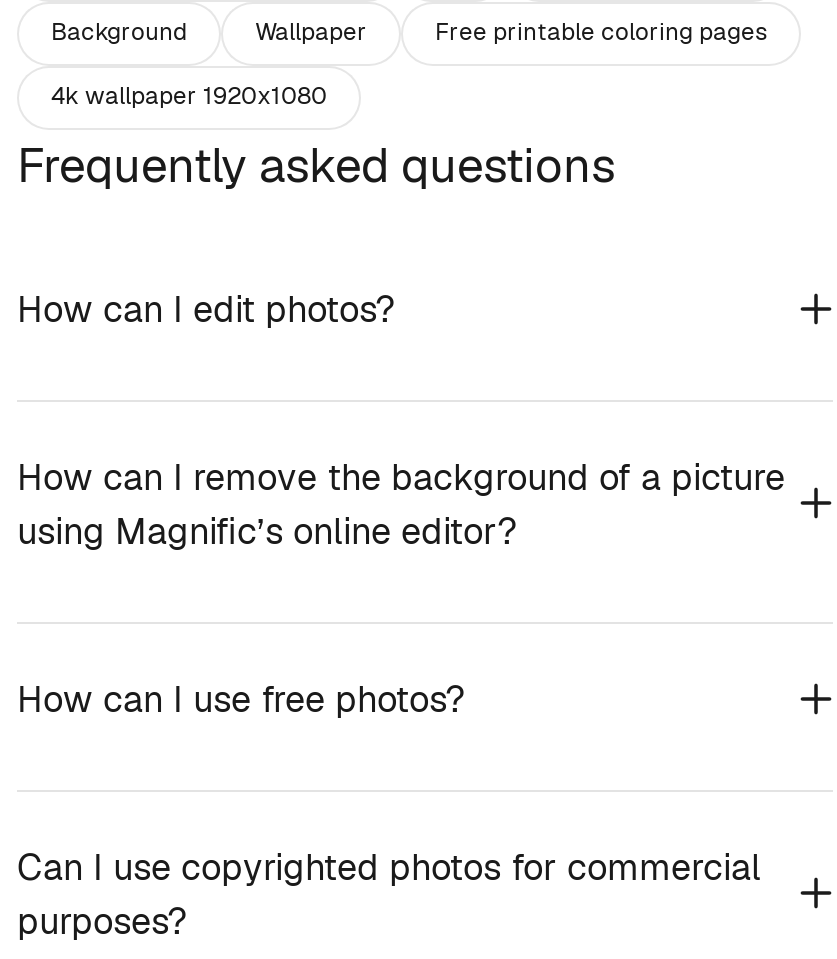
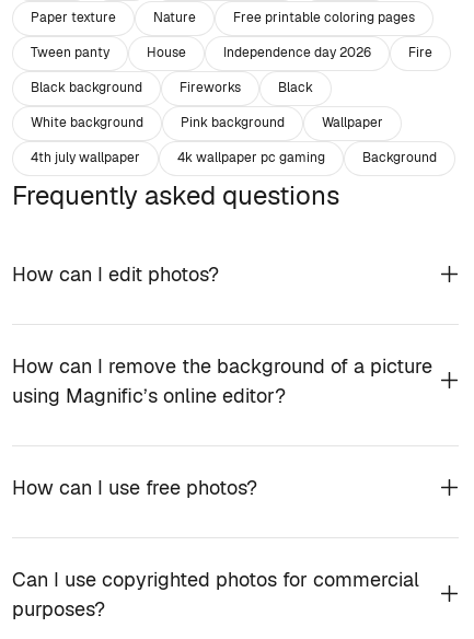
[51,17,367,49] Background | Wallpaper -> [31,9,196,27] Paper texture | Nature
[51,81,327,113] 4k wallpaper 1920x1080 -> [31,44,437,167] Tween panty | House | Independence day 2026 | Fire | Black background | Fireworks | Black | White background | Pink background | Wallpaper | 4th july wallpaper | 4k wallpaper pc gaming | Background

